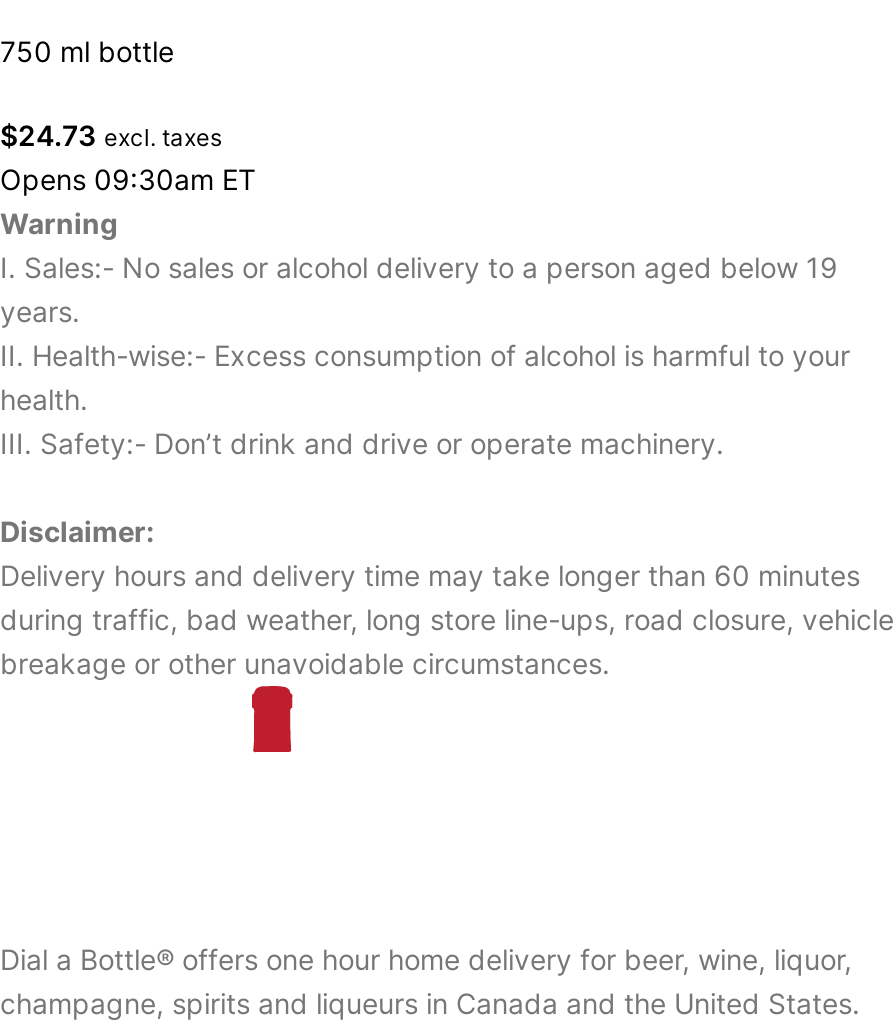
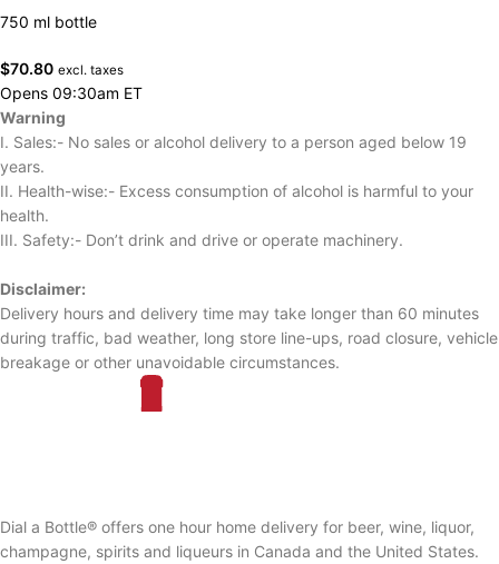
[0,118,222,152] $24.73 excl. taxes -> [0,59,124,78] $70.80 excl. taxes

